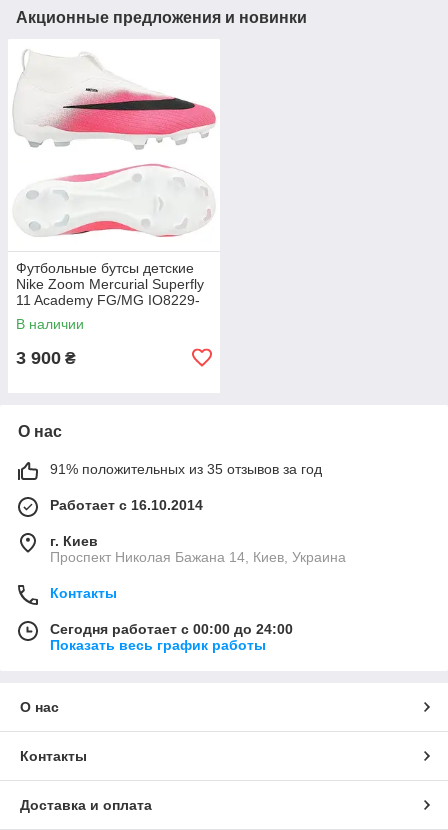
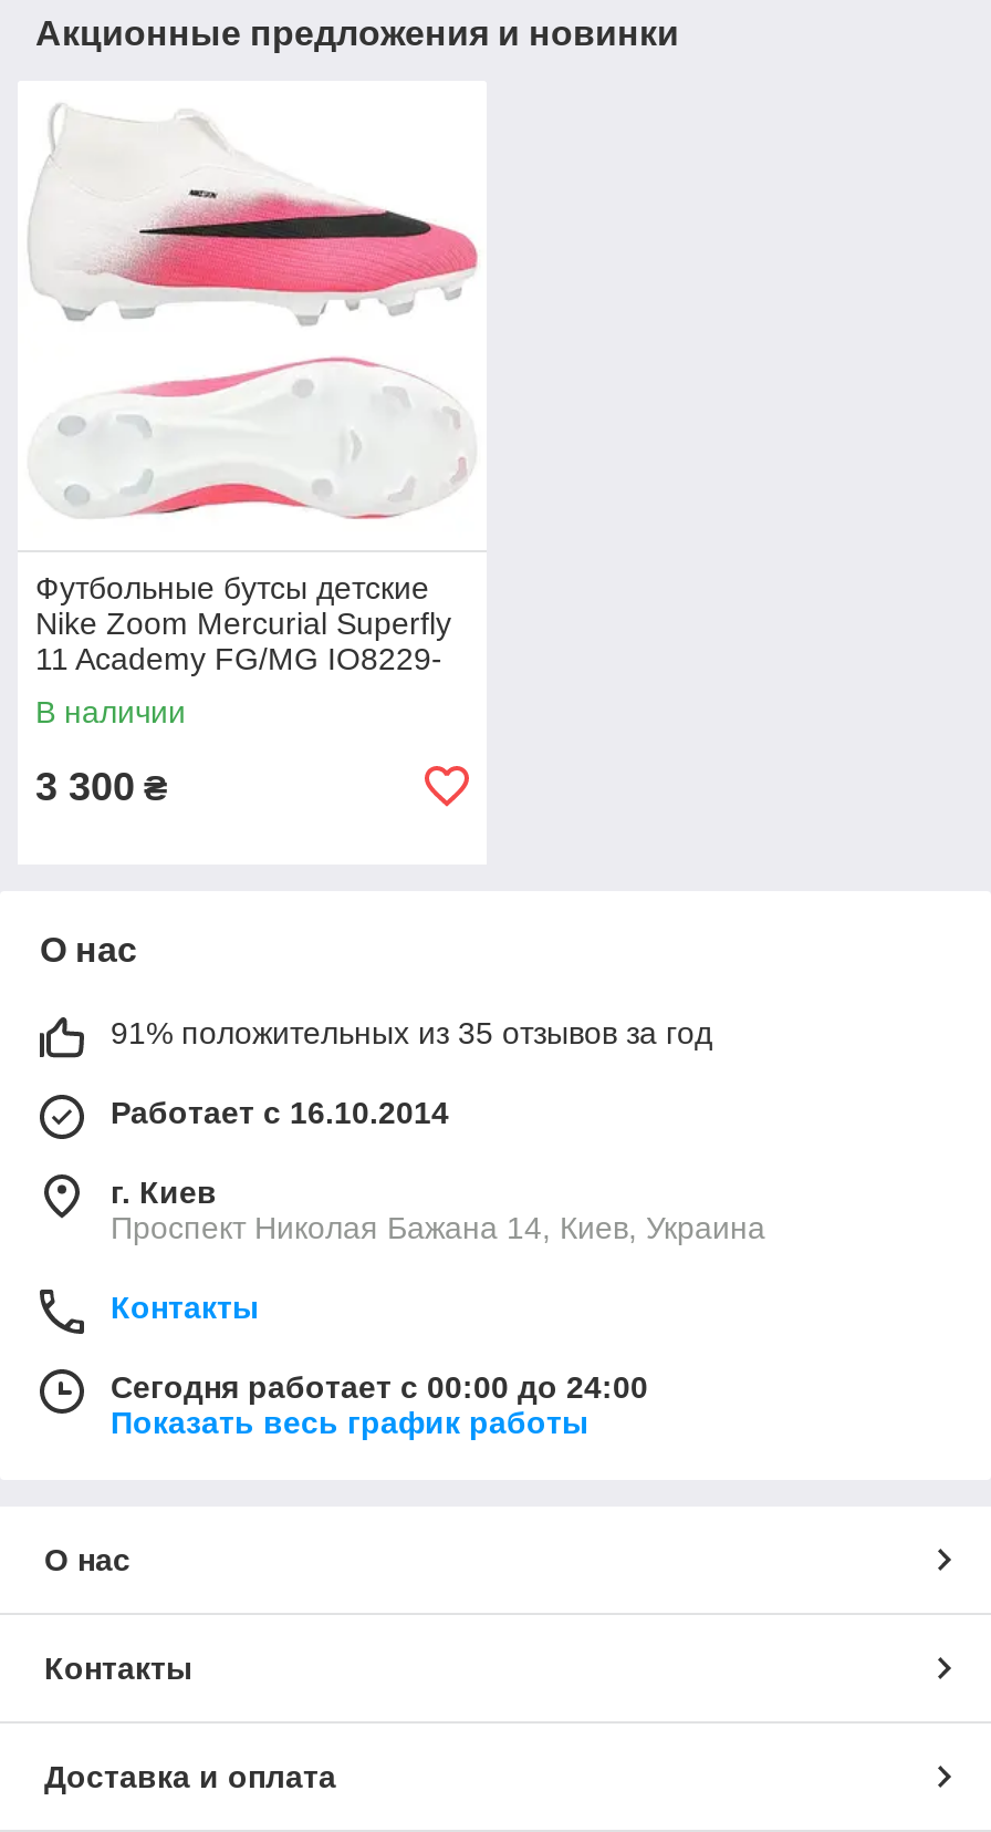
[16,348,76,368] 3 900 ₴ -> [35,764,168,809] 3 300 ₴

